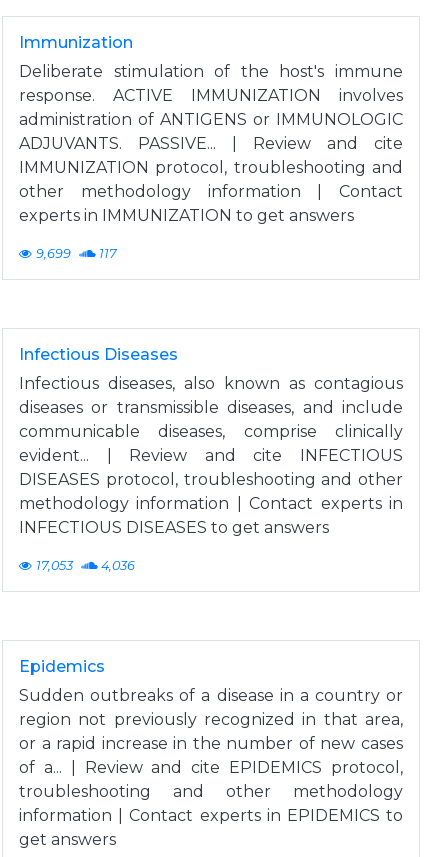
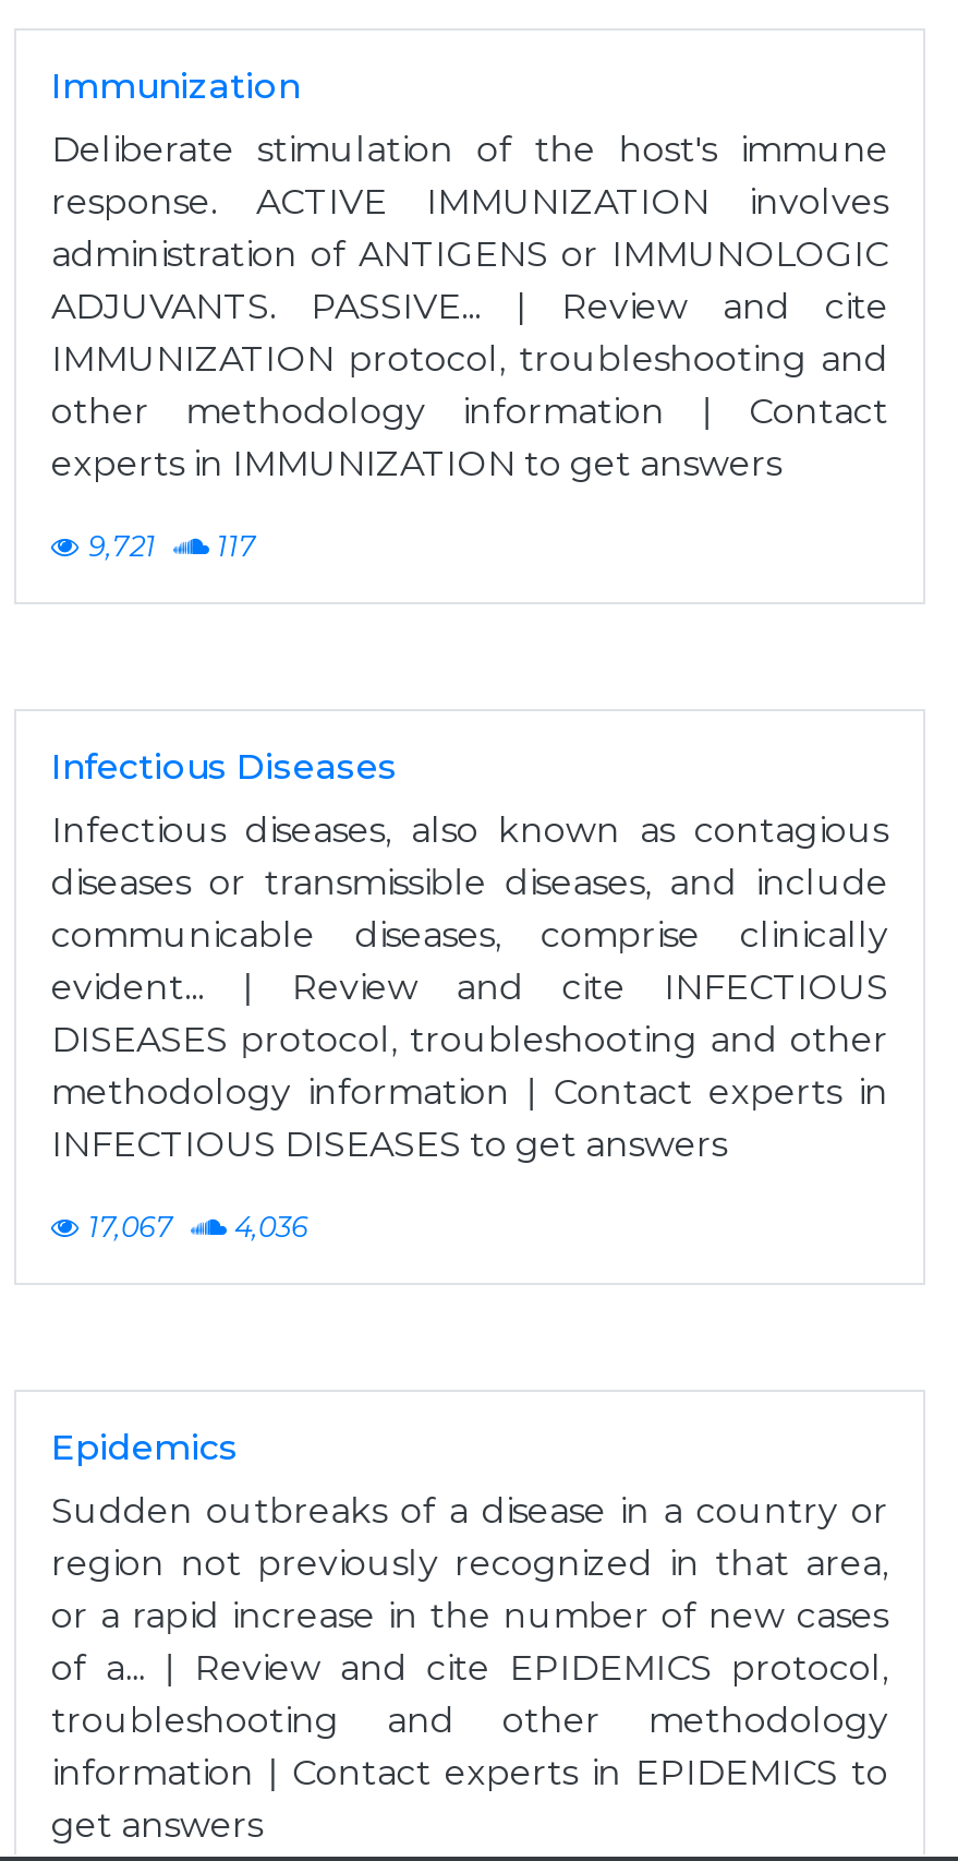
[36,246,117,261] 9,699 117 -> [88,530,256,562] 9,721 117
[36,558,135,573] 17,053 4,036 -> [88,1210,308,1243] 17,067 4,036

